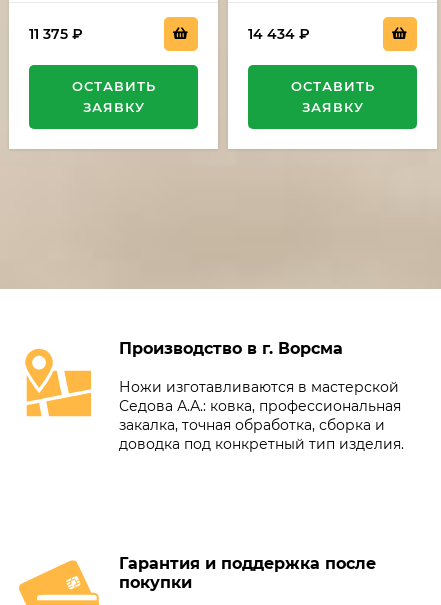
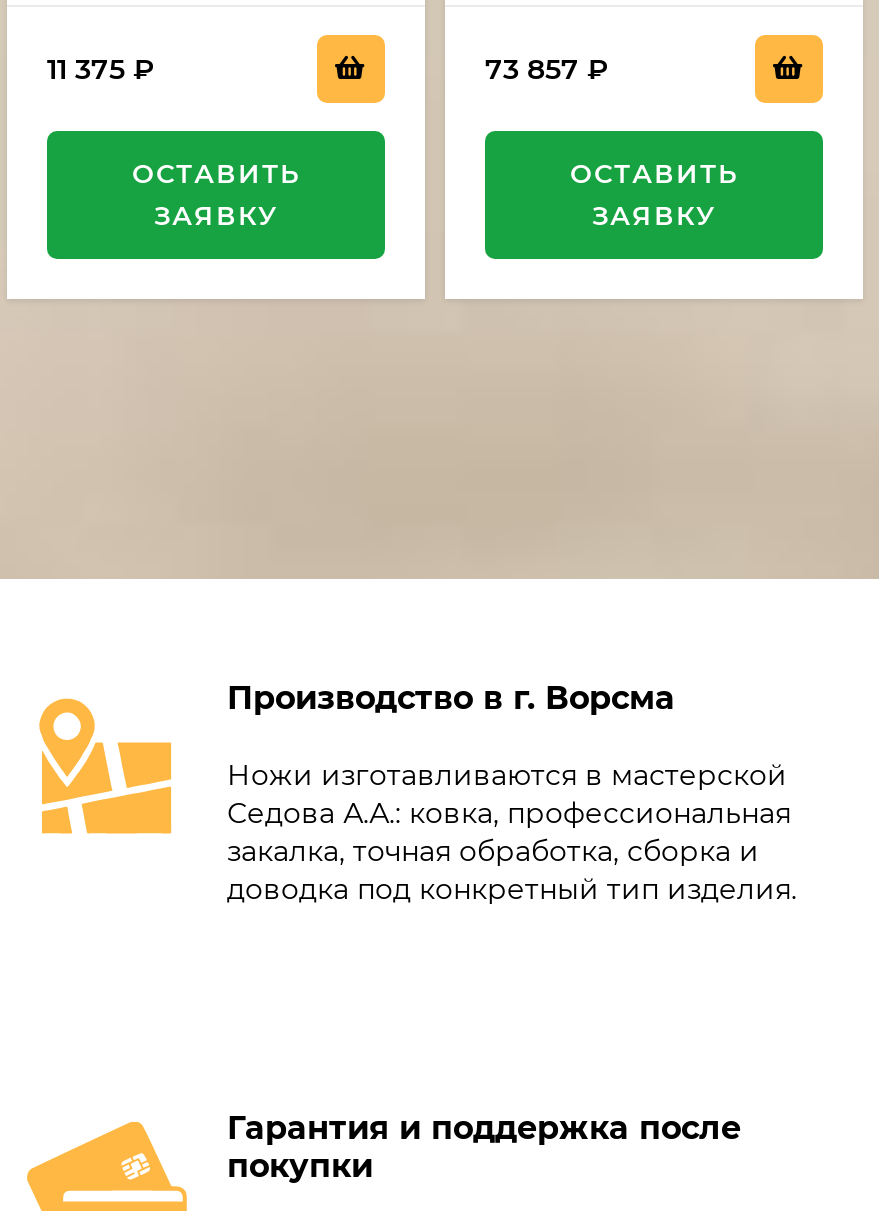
[248,25,310,43] 14 434 ₽ -> [485,51,609,87] 73 857 ₽

